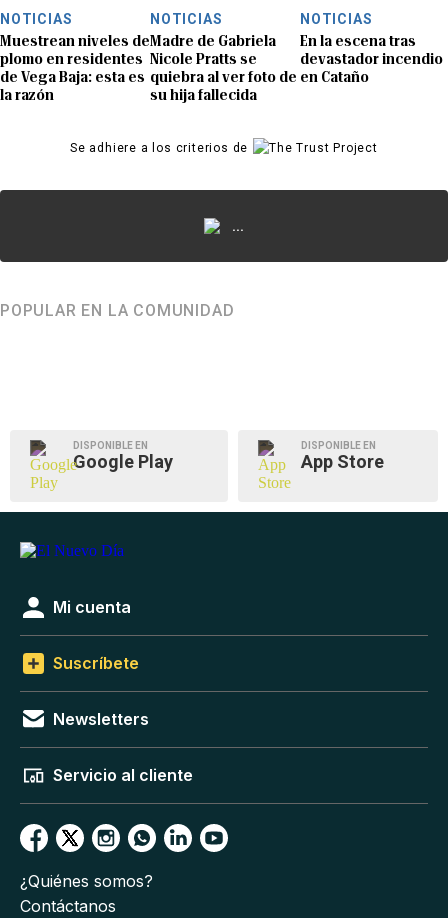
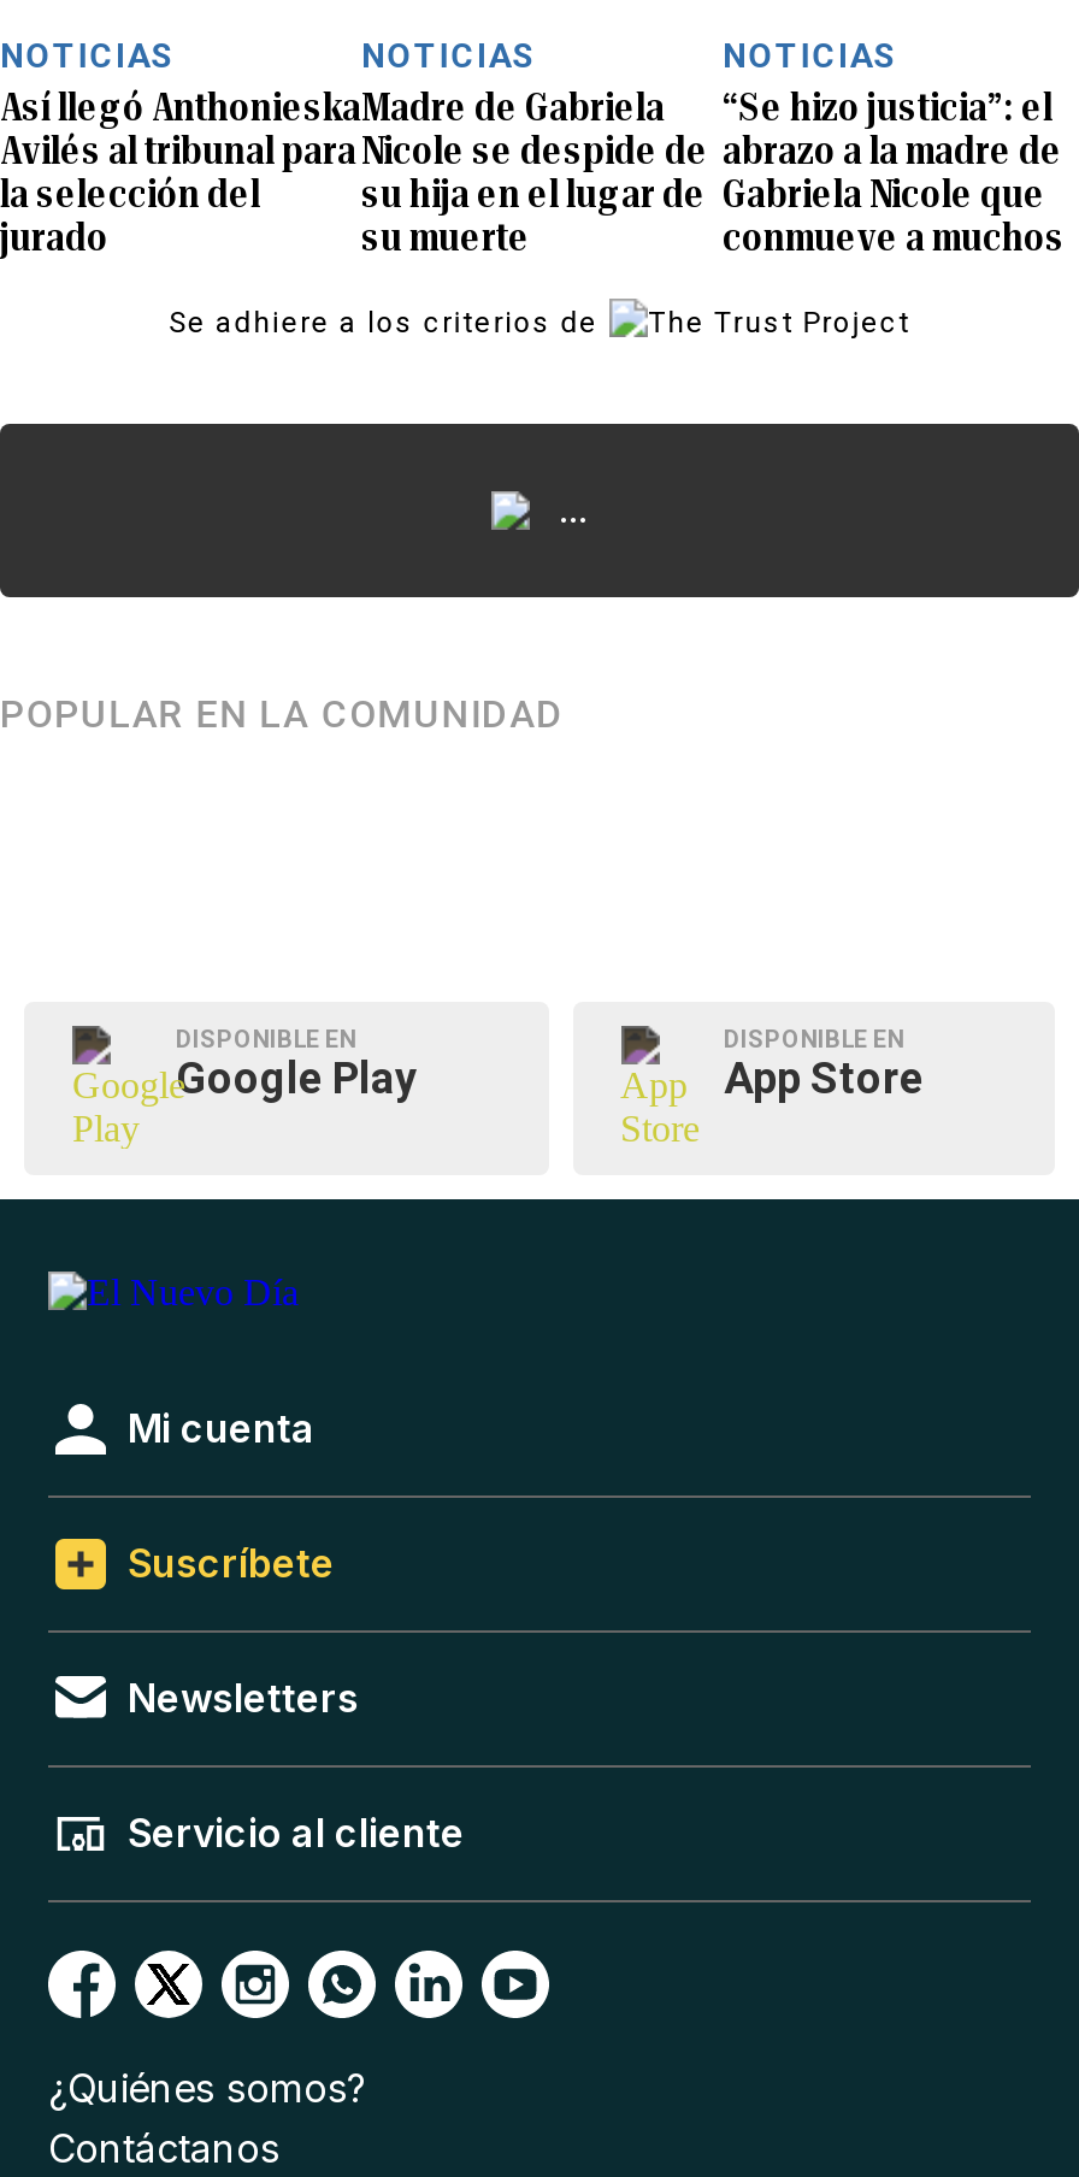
[0,31,150,104] Muestrean niveles de | plomo en residentes | de Vega Baja: esta es | la razón -> [0,83,361,259] Así llegó Anthonieska | Avilés al tribunal para | la selección del | jurado
[300,31,443,86] En la escena tras | devastador incendio | en Cataño -> [723,83,1065,259] “Se hizo justicia”: el | abrazo a la madre de | Gabriela Nicole que | conmueve a muchos
[150,49,297,104] Nicole Pratts se | quiebra al ver foto de | su hija fallecida -> [361,127,708,259] Nicole se despide de | su hija en el lugar de | su muerte

